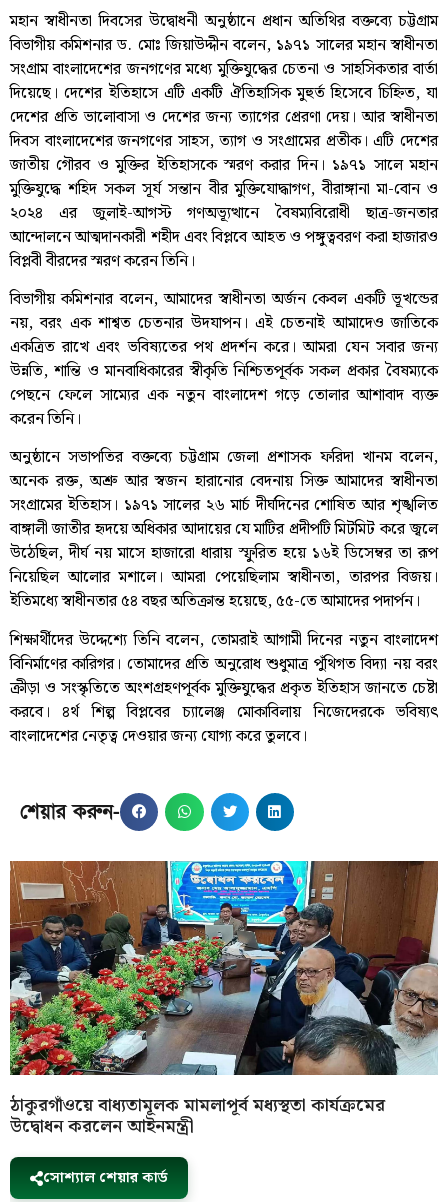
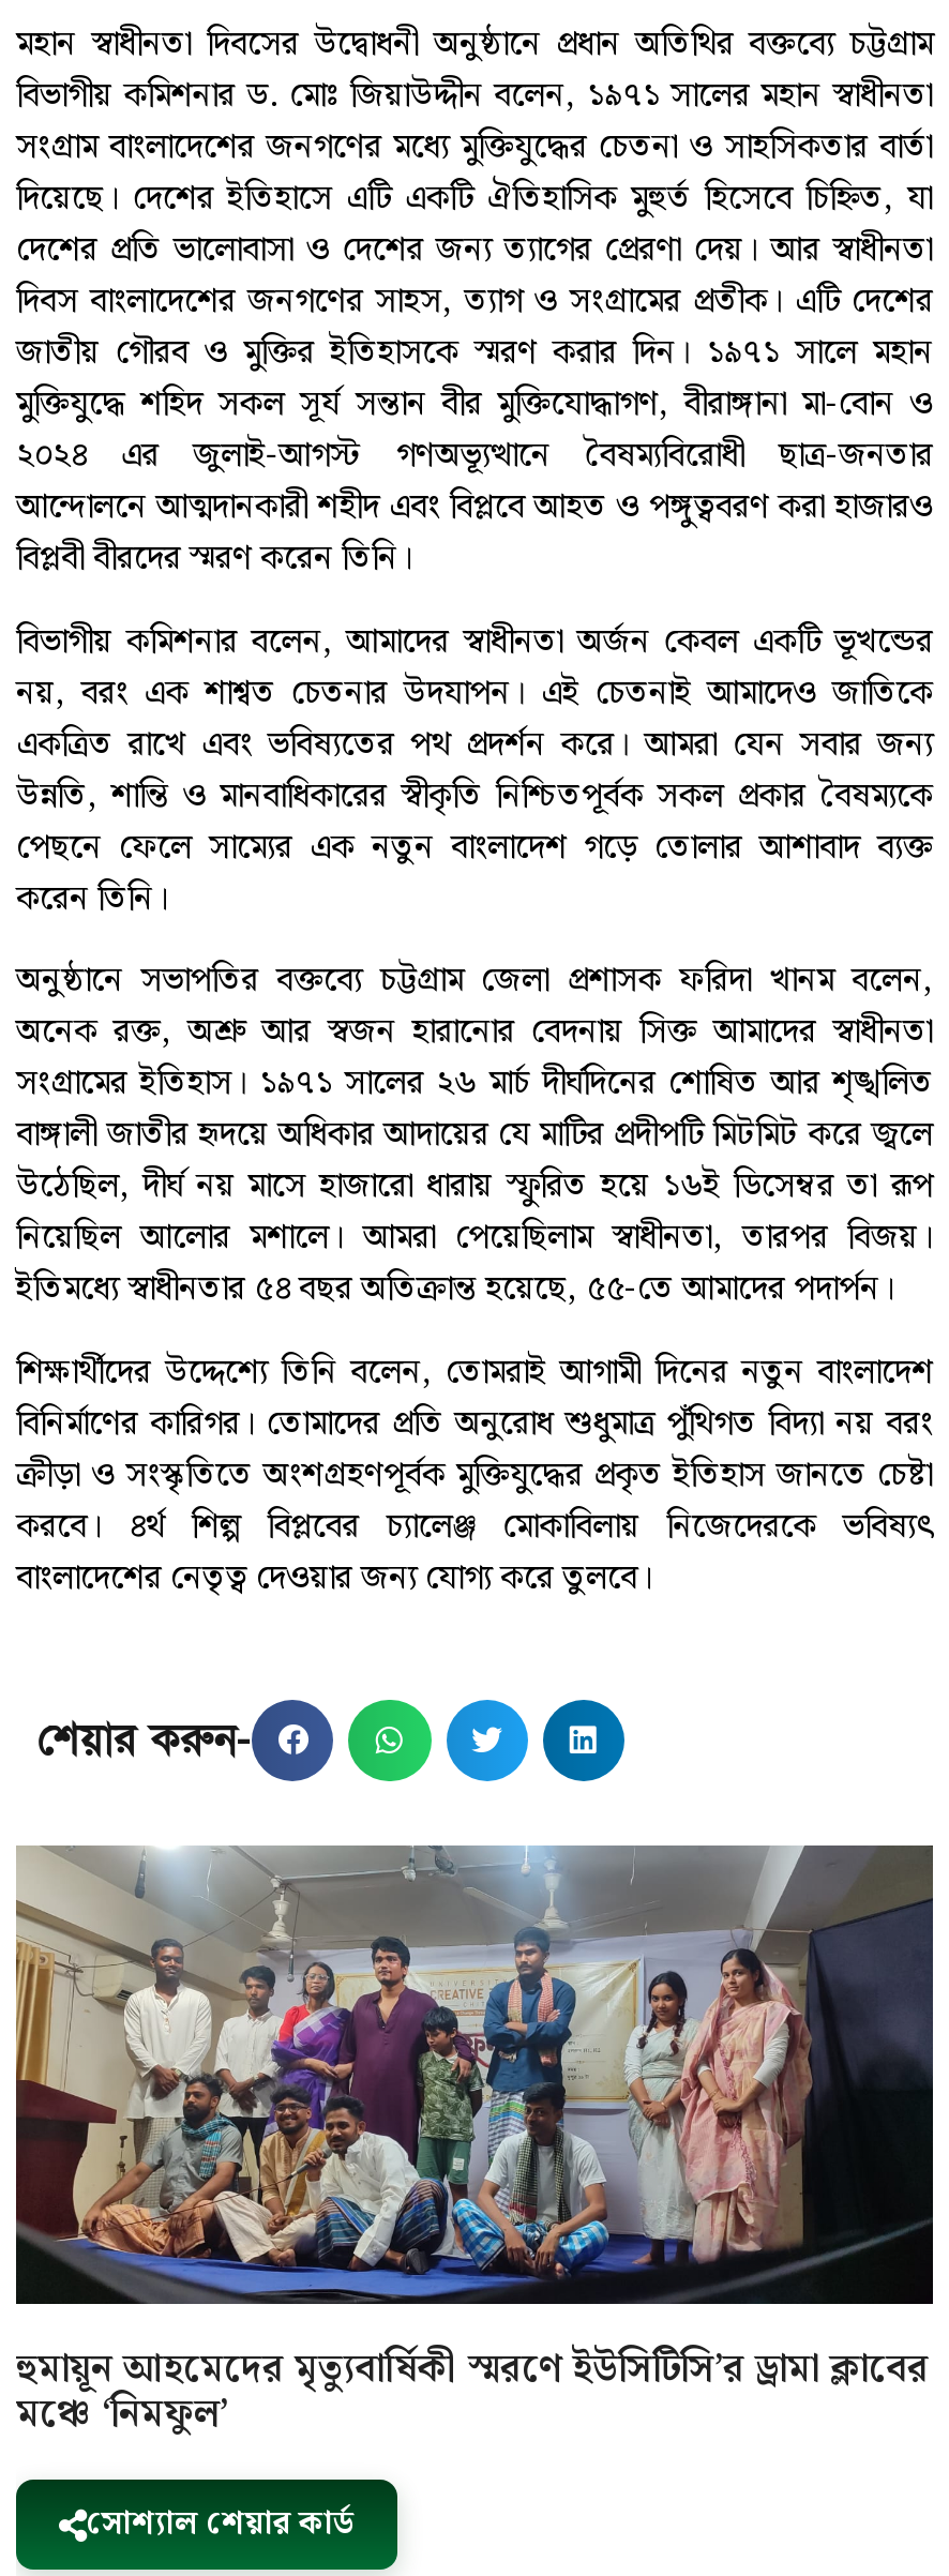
[9,860,439,1141] [image] | ঠাকুরগাঁওয়ে বাধ্যতামূলক মামলাপূর্ব মধ্যস্থতা কার্যক্রমের | উদ্বোধন করলেন আইনমন্ত্রী -> [14,1843,935,2446] [image] | হুমায়ূন আহমেদের মৃত্যুবার্ষিকী স্মরণে ইউসিটিসি’র ড্রামা ক্লাবের | মঞ্চে ‘নিমফুল’

